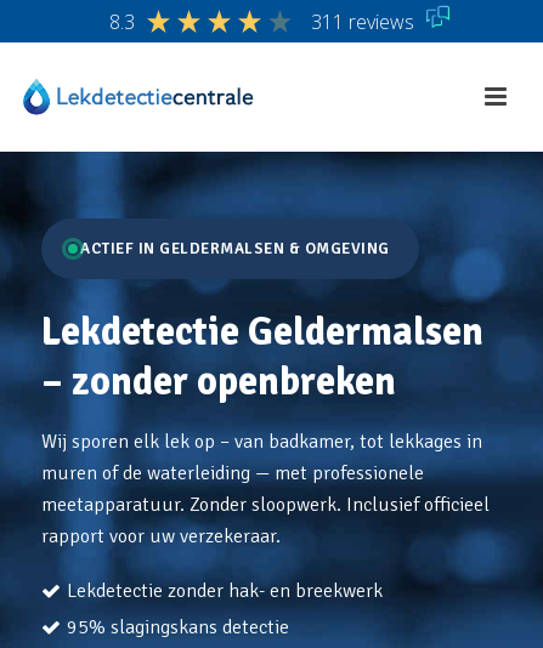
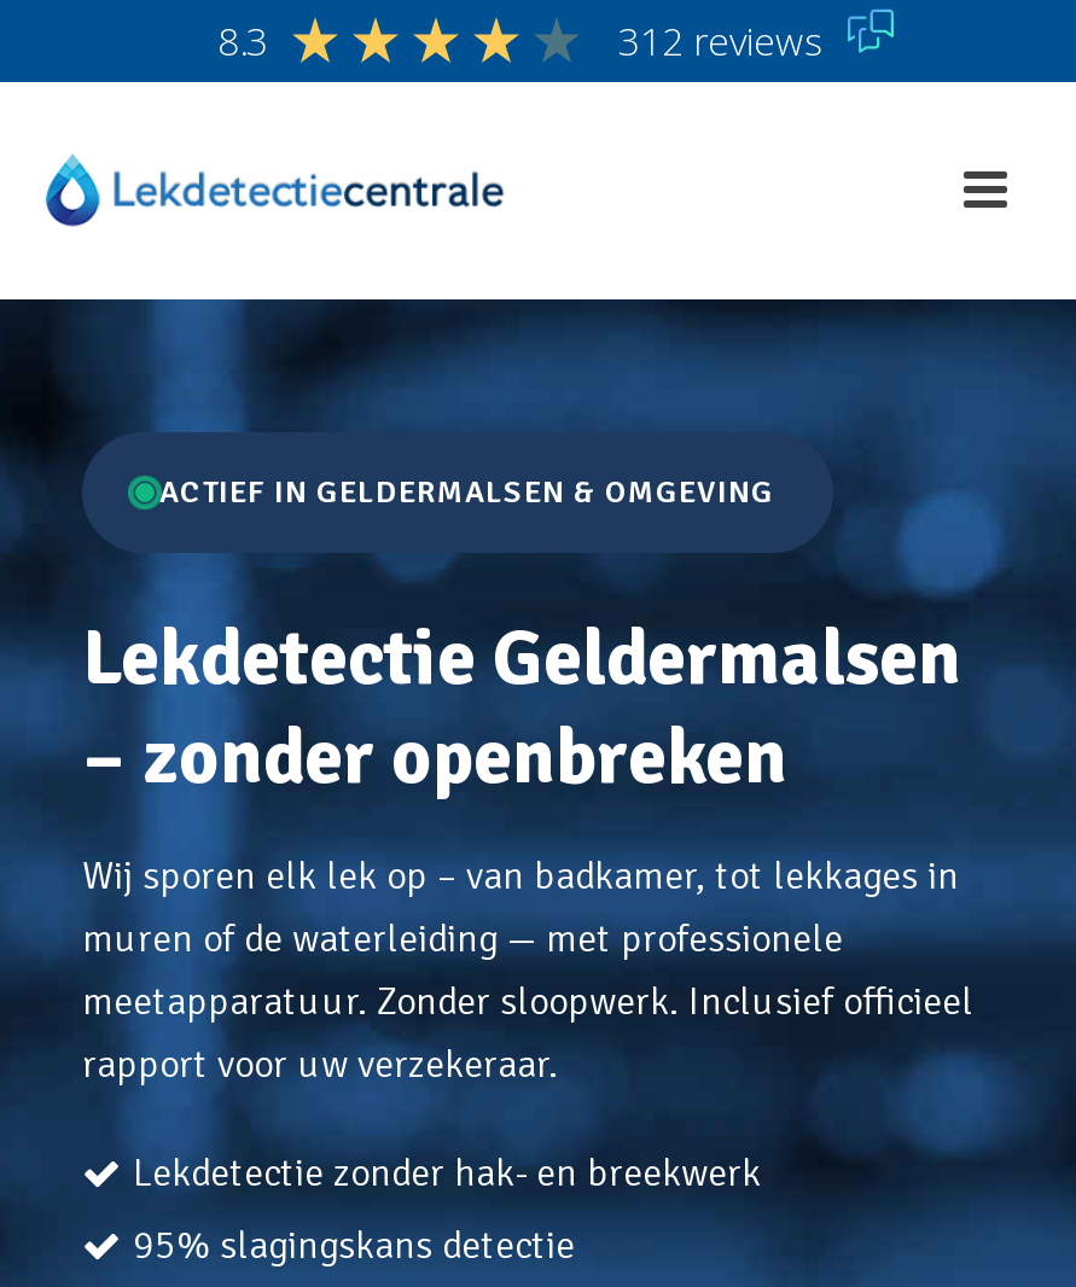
[311,8,414,35] 311 reviews -> [618,14,824,68] 312 reviews

